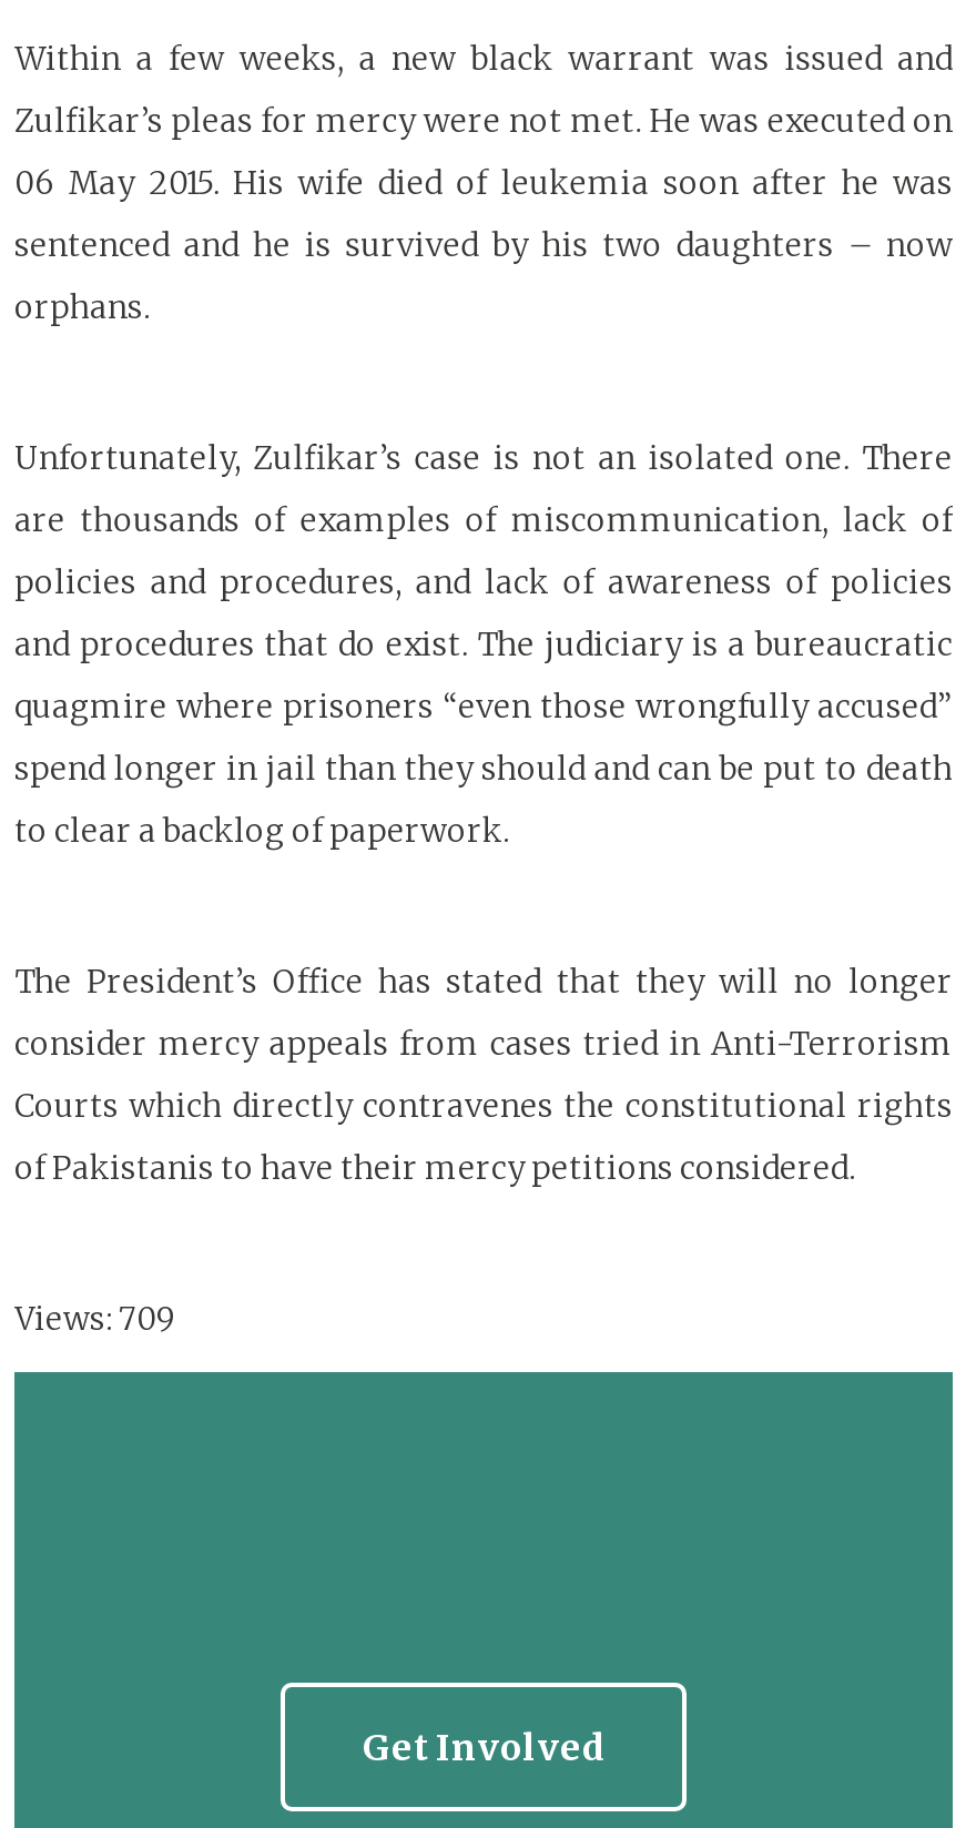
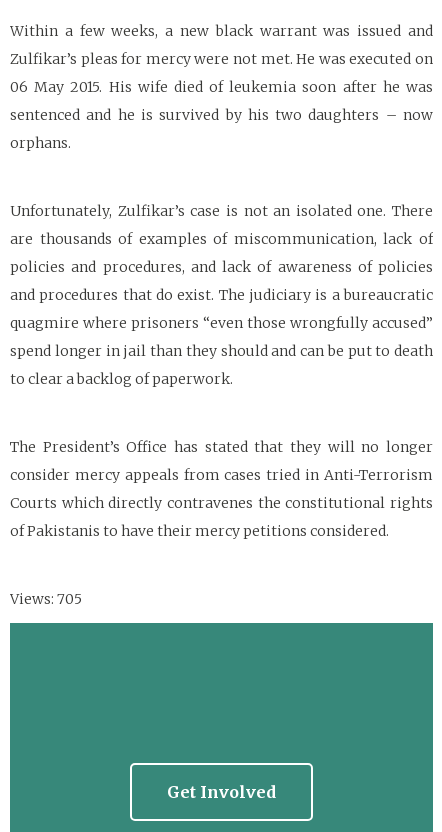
[14,1299,176,1339] Views: 709 -> [10,590,82,608] Views: 705

